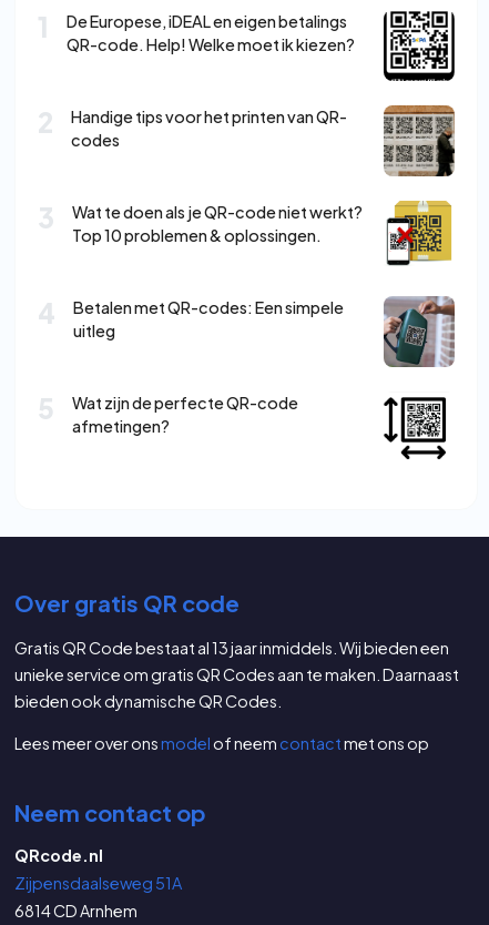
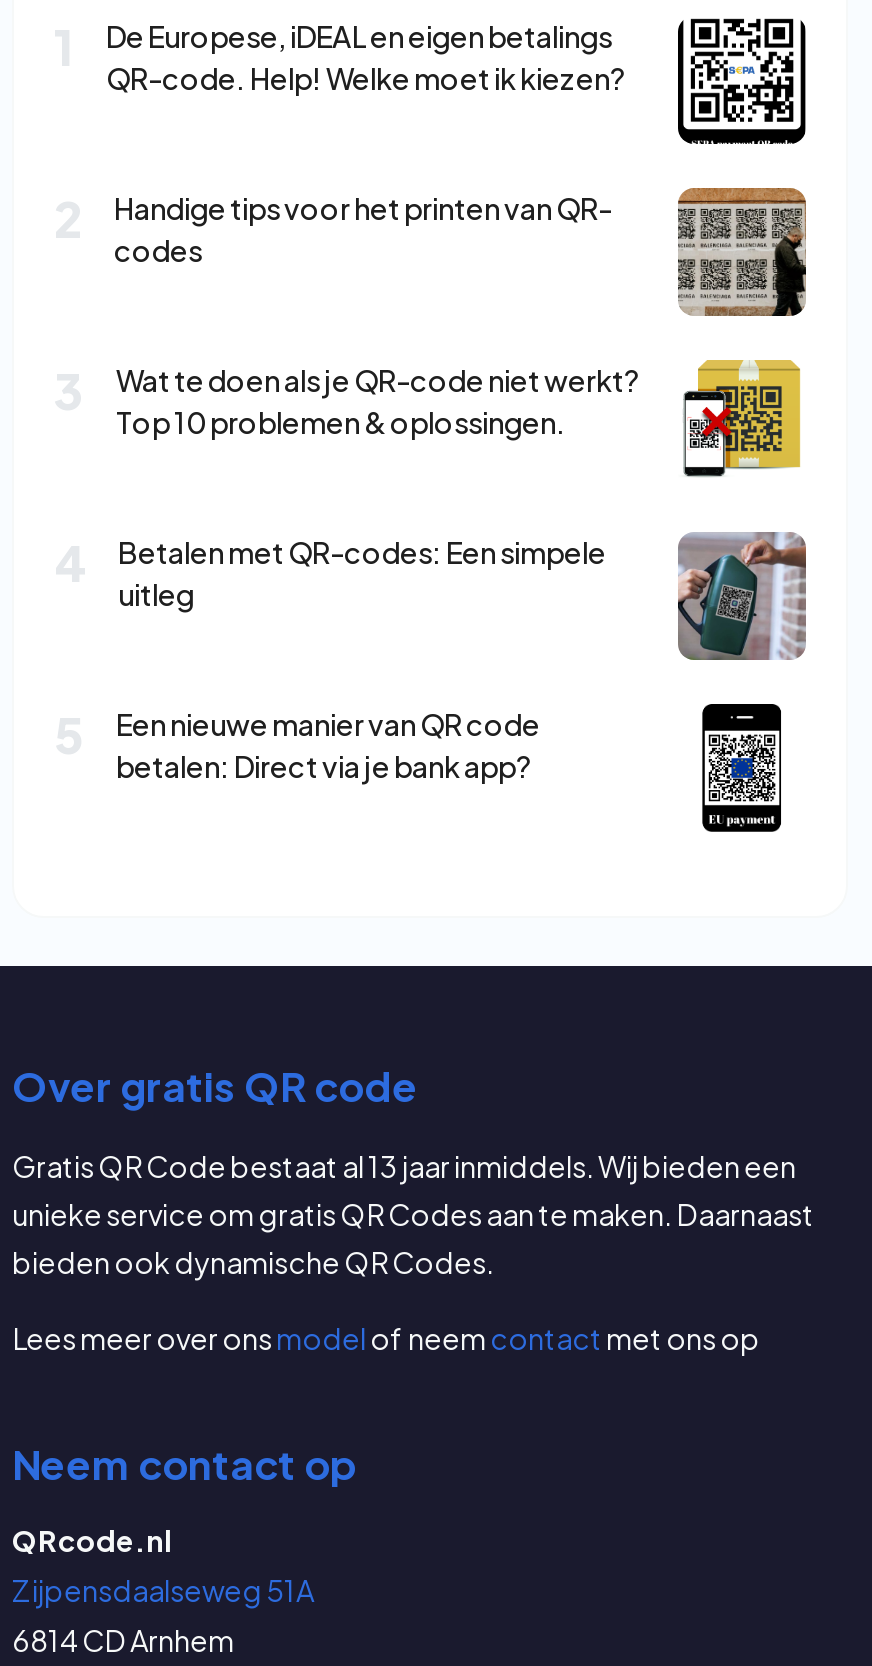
[72,393,298,436] Wat zijn de perfecte QR-code | afmetingen? -> [116,707,540,785] Een nieuwe manier van QR code | betalen: Direct via je bank app?
[383,392,447,462] [image] -> [678,702,790,834] [image]

